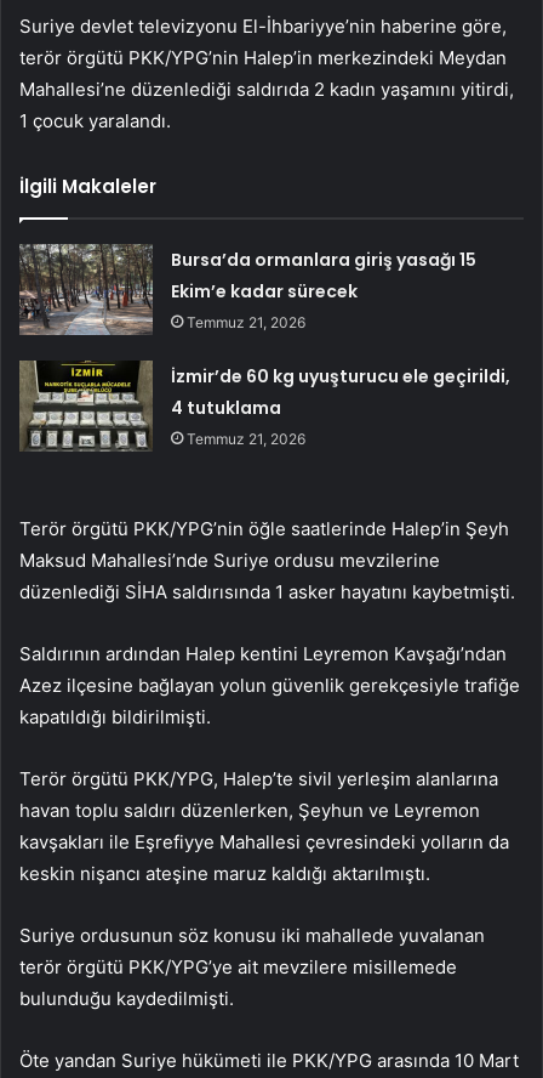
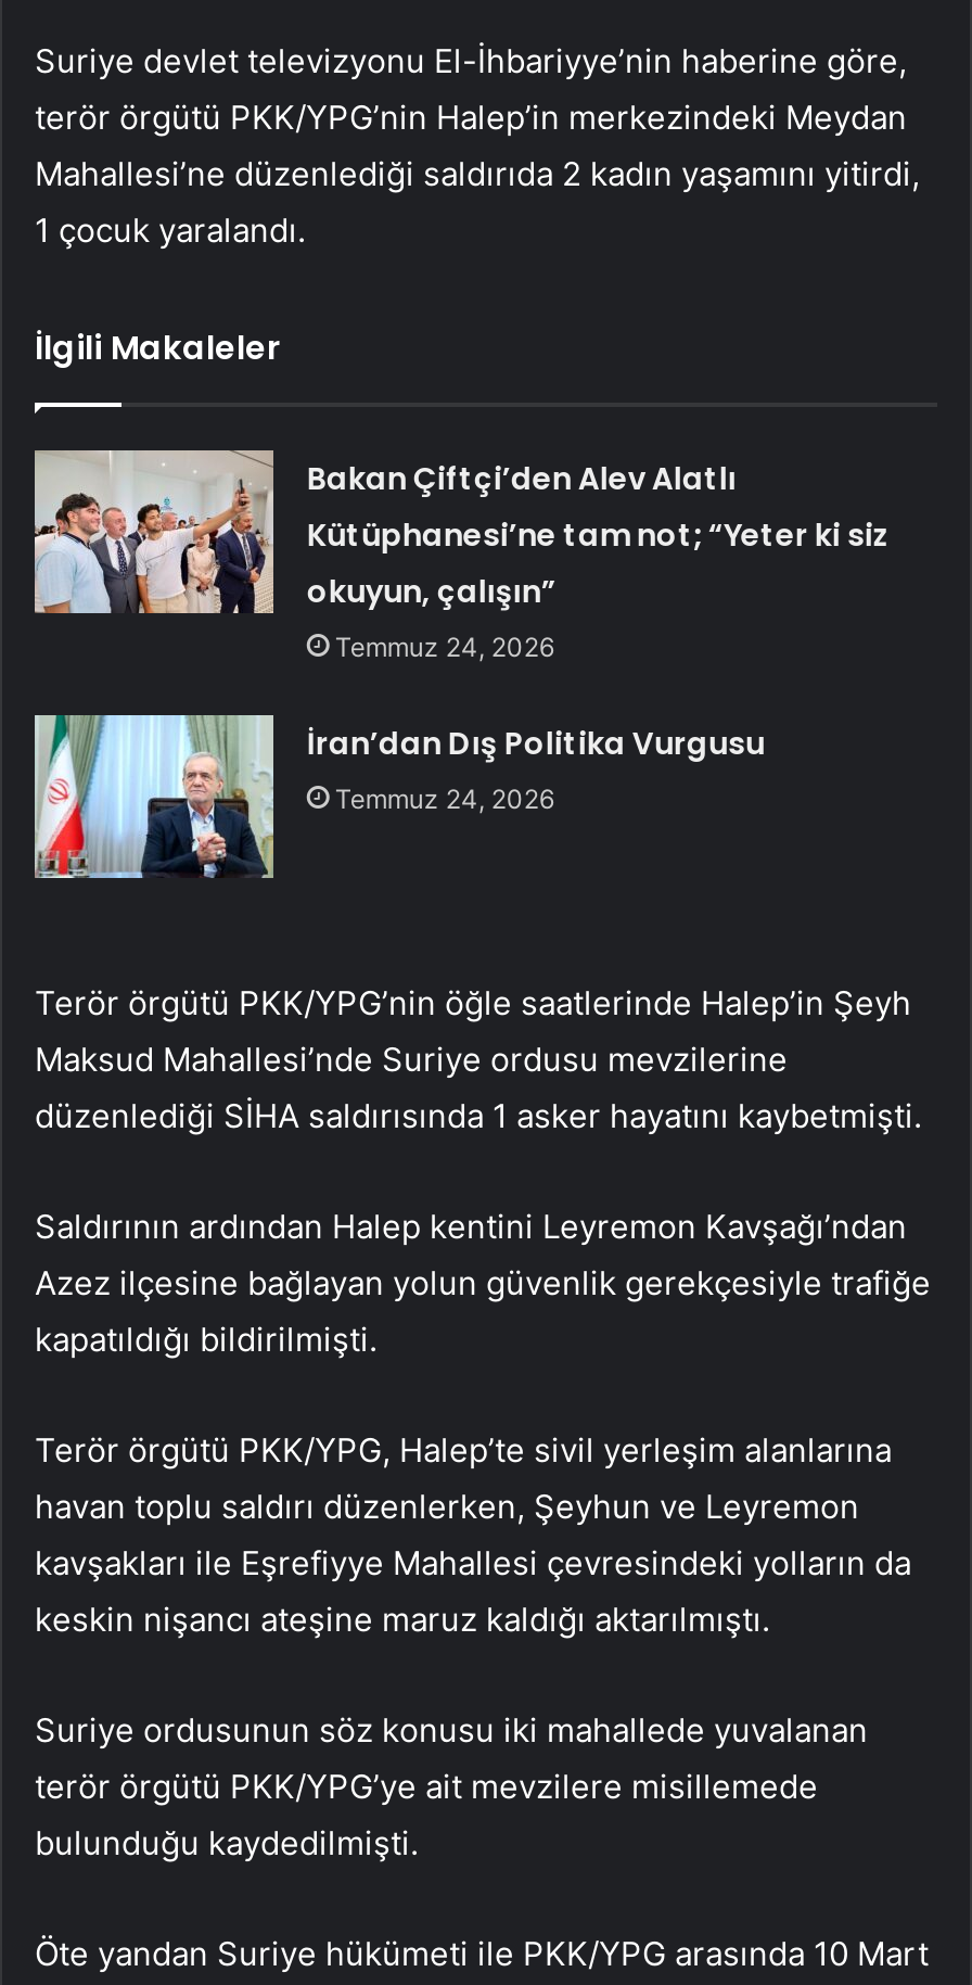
[18,243,477,336] [image] | Bursa’da ormanlara giriş yasağı 15 | Ekim’e kadar sürecek | Temmuz 21, 2026 -> [33,448,890,663] [image] | Bakan Çiftçi’den Alev Alatlı | Kütüphanesi’ne tam not; “Yeter ki siz | okuyun, çalışın” | Temmuz 24, 2026
[18,359,511,459] [image] | İzmir’de 60 kg uyuşturucu ele geçirildi, | 4 tutuklama | Temmuz 21, 2026 -> [33,702,764,880] [image] | İran’dan Dış Politika Vurgusu | Temmuz 24, 2026

